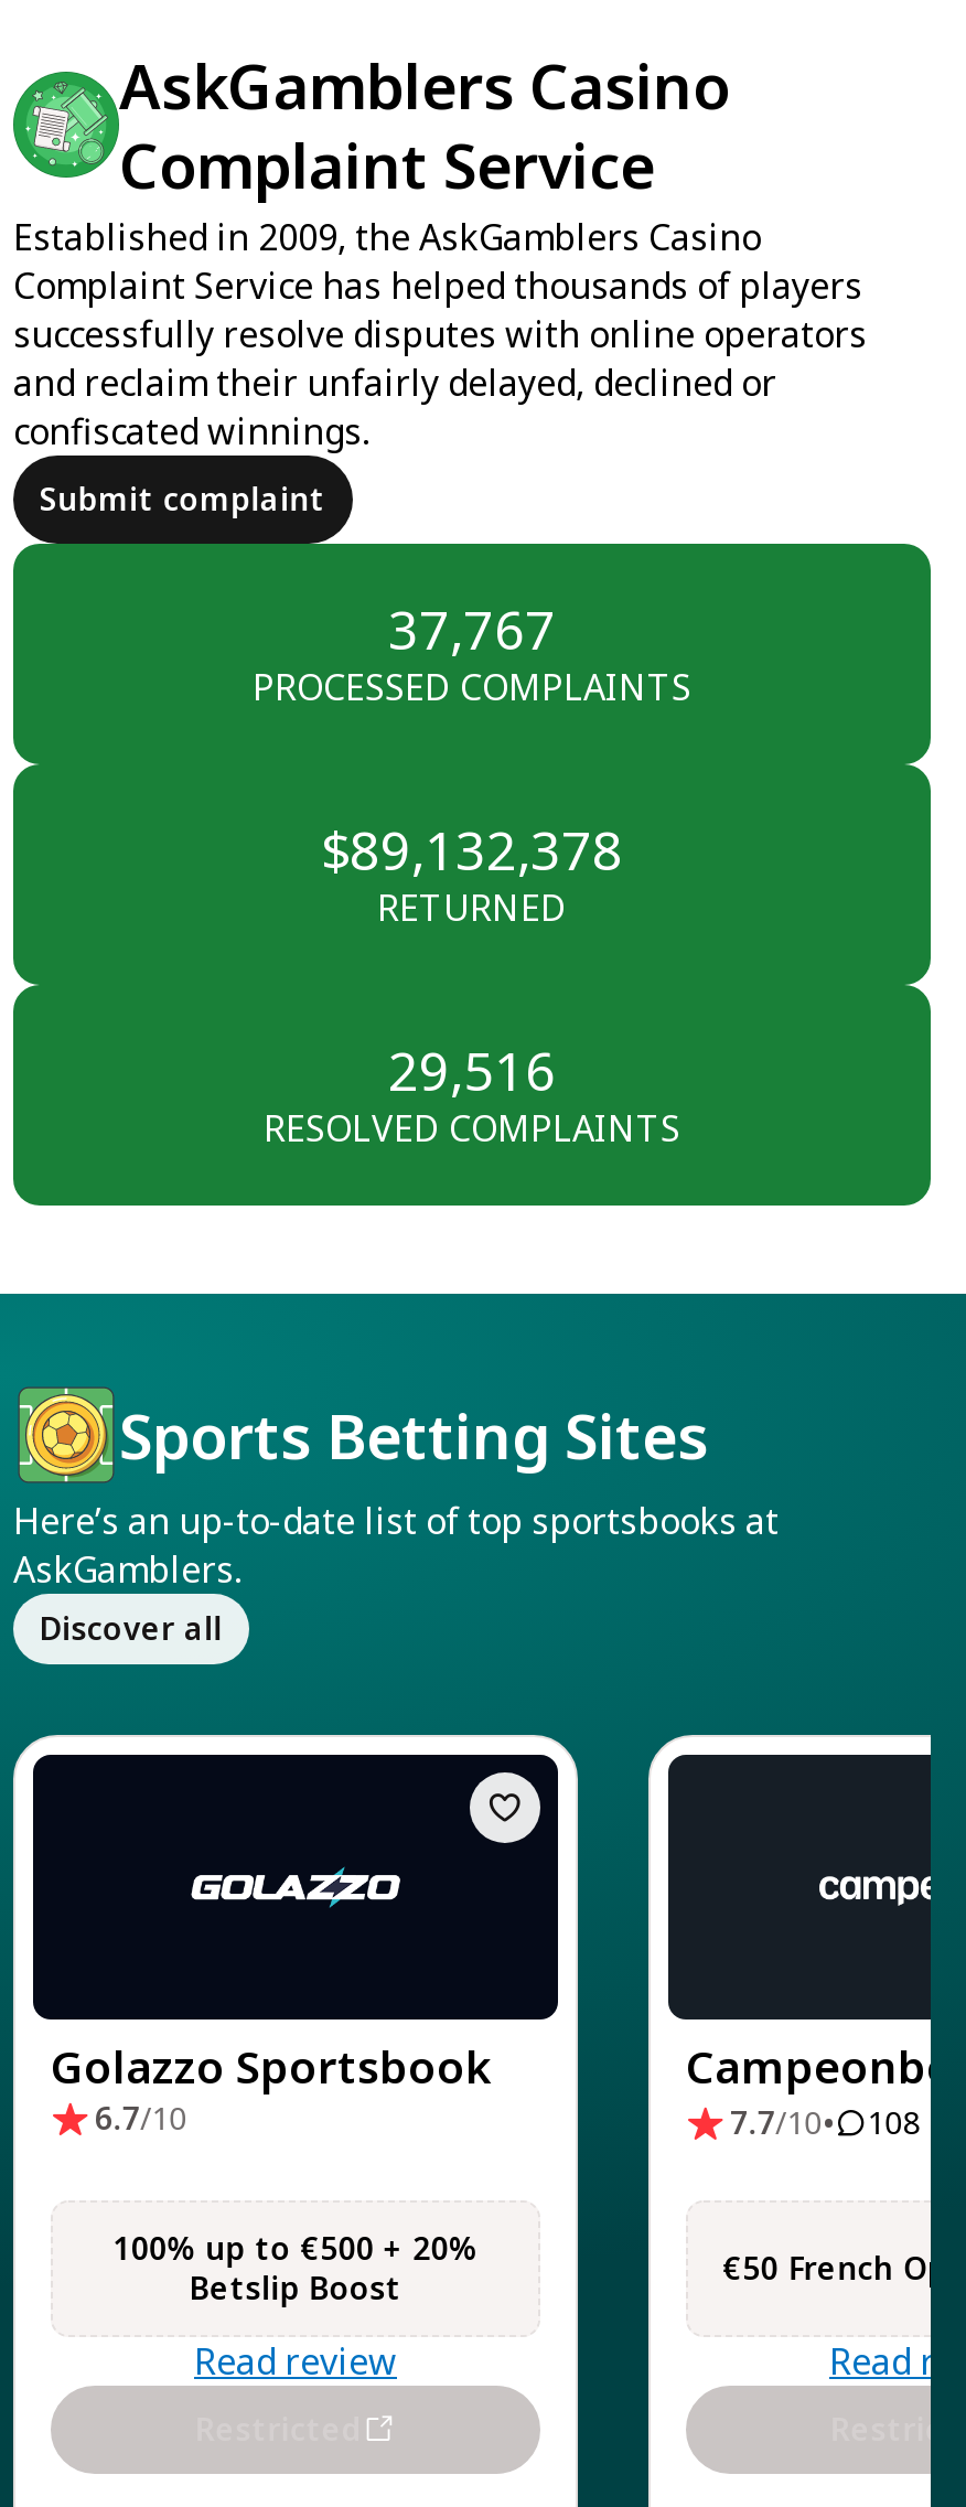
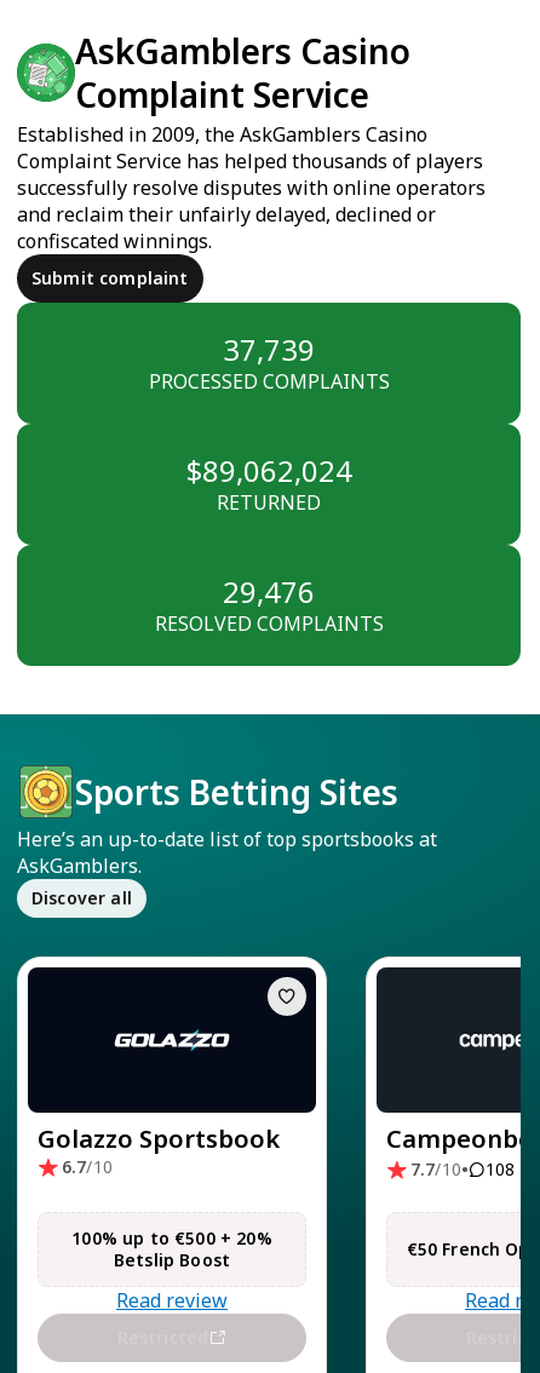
[388,592,556,665] 37,767 -> [223,329,315,369] 37,739
[321,813,623,886] $89,132,378 -> [186,450,352,490] $89,062,024
[388,1033,556,1106] 29,516 -> [223,571,315,611] 29,476

